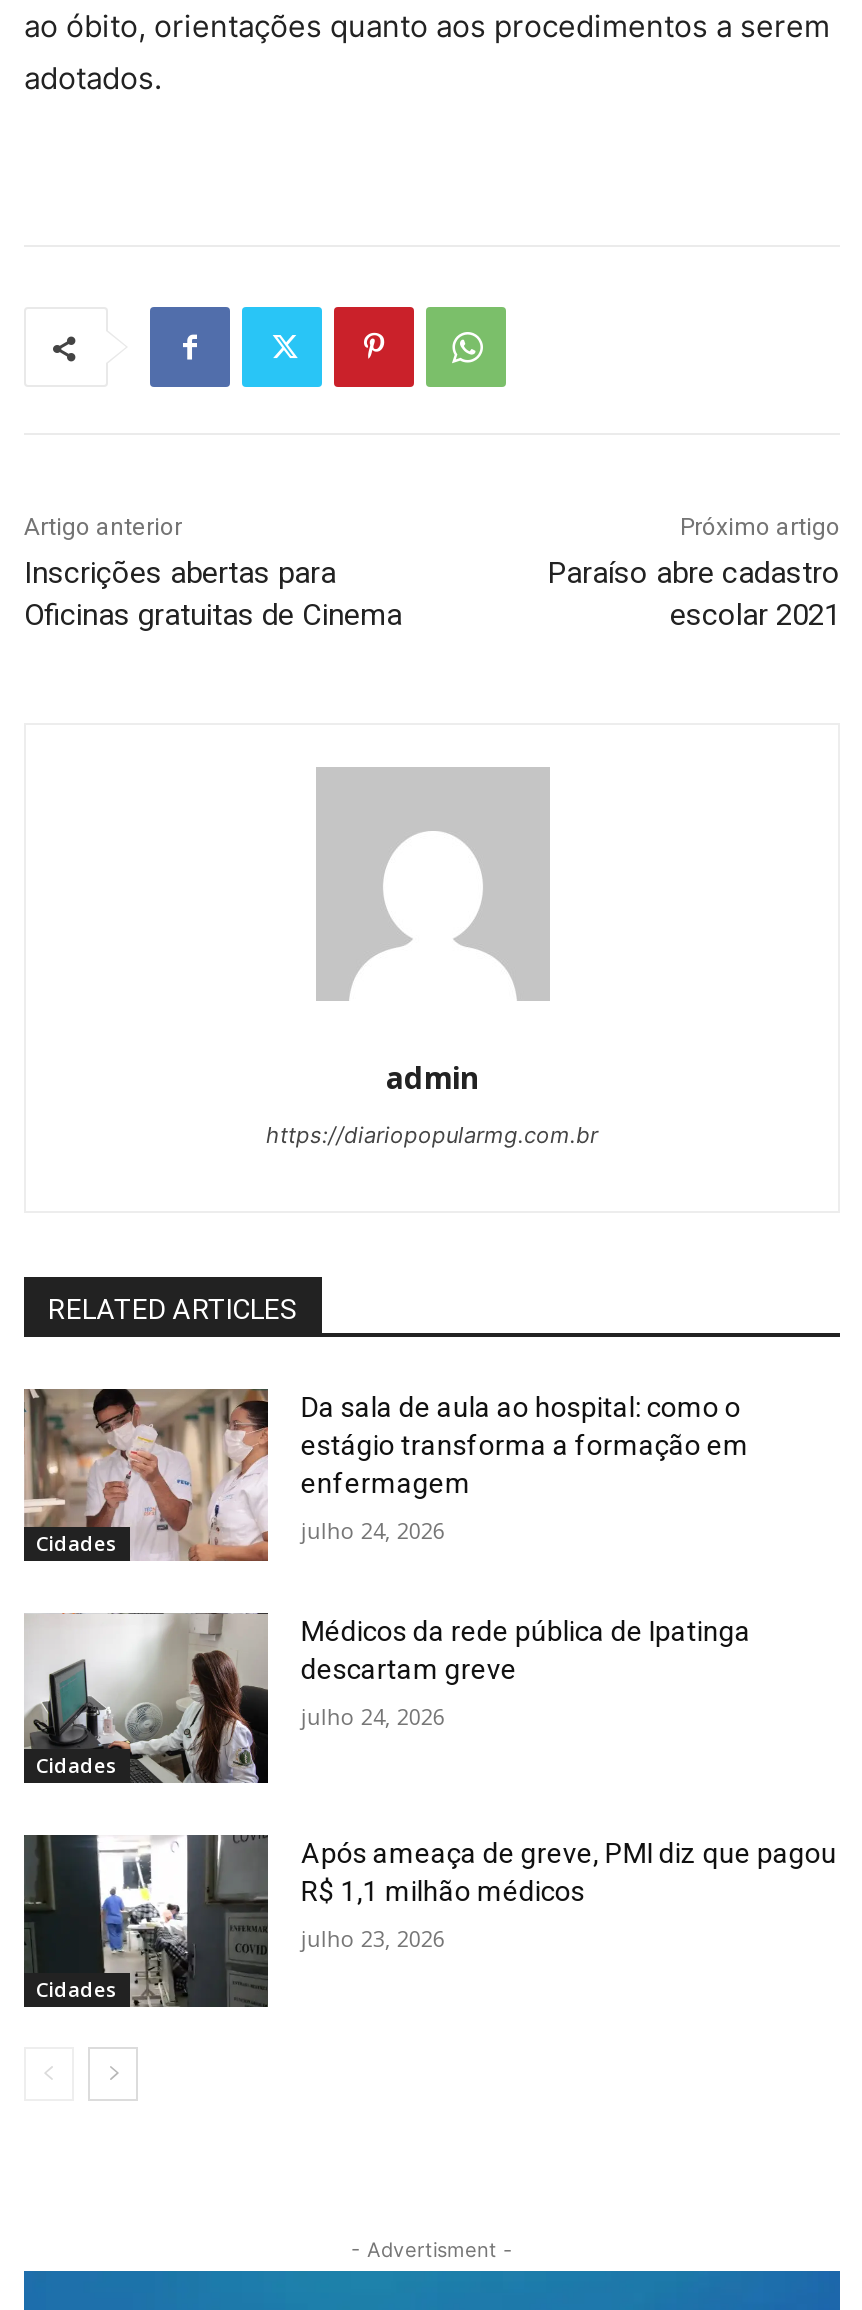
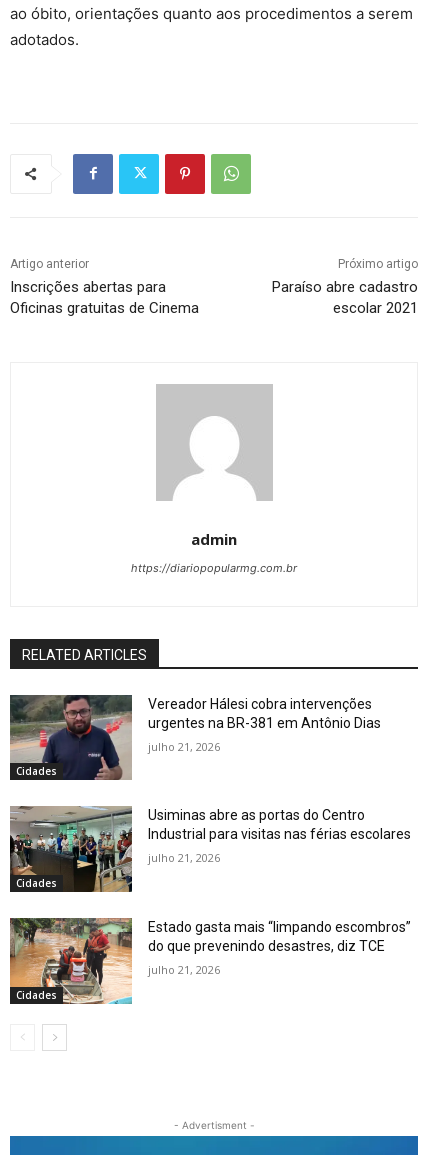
[22,1388,749,1562] [image] | Da sala de aula ao hospital: como o | estágio transforma a formação em | enfermagem -> [9,694,381,781] [image] | Vereador Hálesi cobra intervenções | urgentes na BR-381 em Antônio Dias
[301,1515,445,1545] julho 24, 2026 -> [148,739,220,754] julho 21, 2026
[24,1612,751,1784] [image] | Médicos da rede pública de Ipatinga | descartam greve -> [9,805,411,893] [image] | Usiminas abre as portas do Centro | Industrial para visitas nas férias escolares
[301,1701,445,1731] julho 24, 2026 -> [148,850,220,865] julho 21, 2026
[22,1834,837,2010] [image] | Após ameaça de greve, PMI diz que pagou | R$ 1,1 milhão médicos -> [9,917,411,1005] [image] | Estado gasta mais “limpando escombros” | do que prevenindo desastres, diz TCE
[301,1924,445,1954] julho 23, 2026 -> [148,962,220,977] julho 21, 2026

